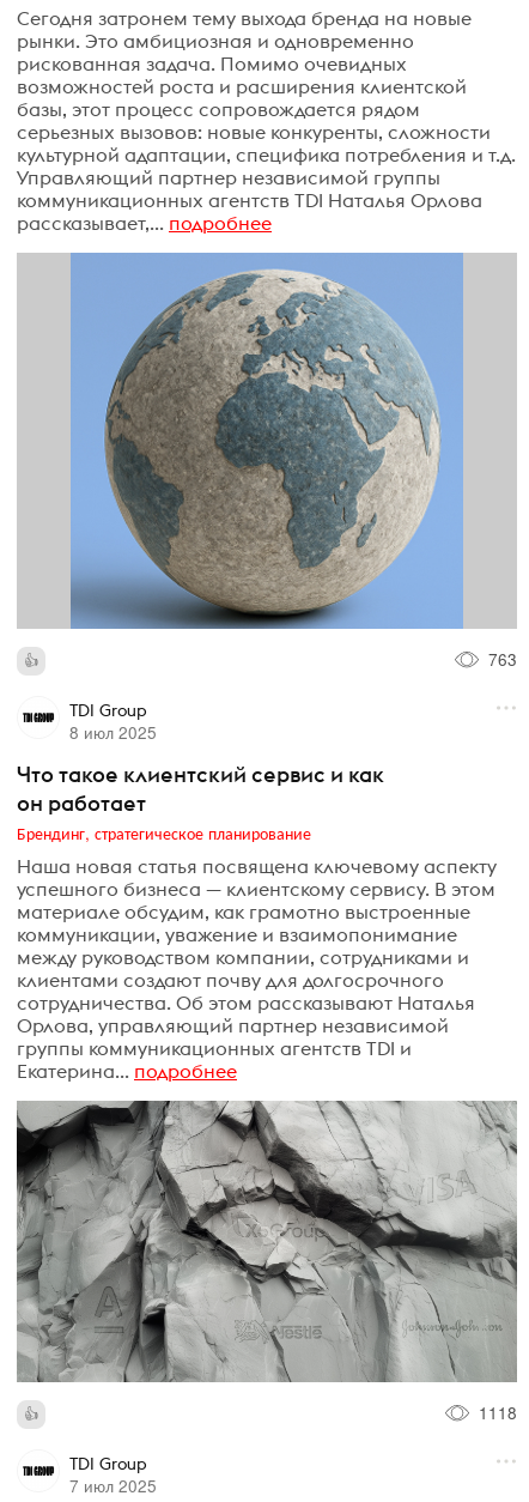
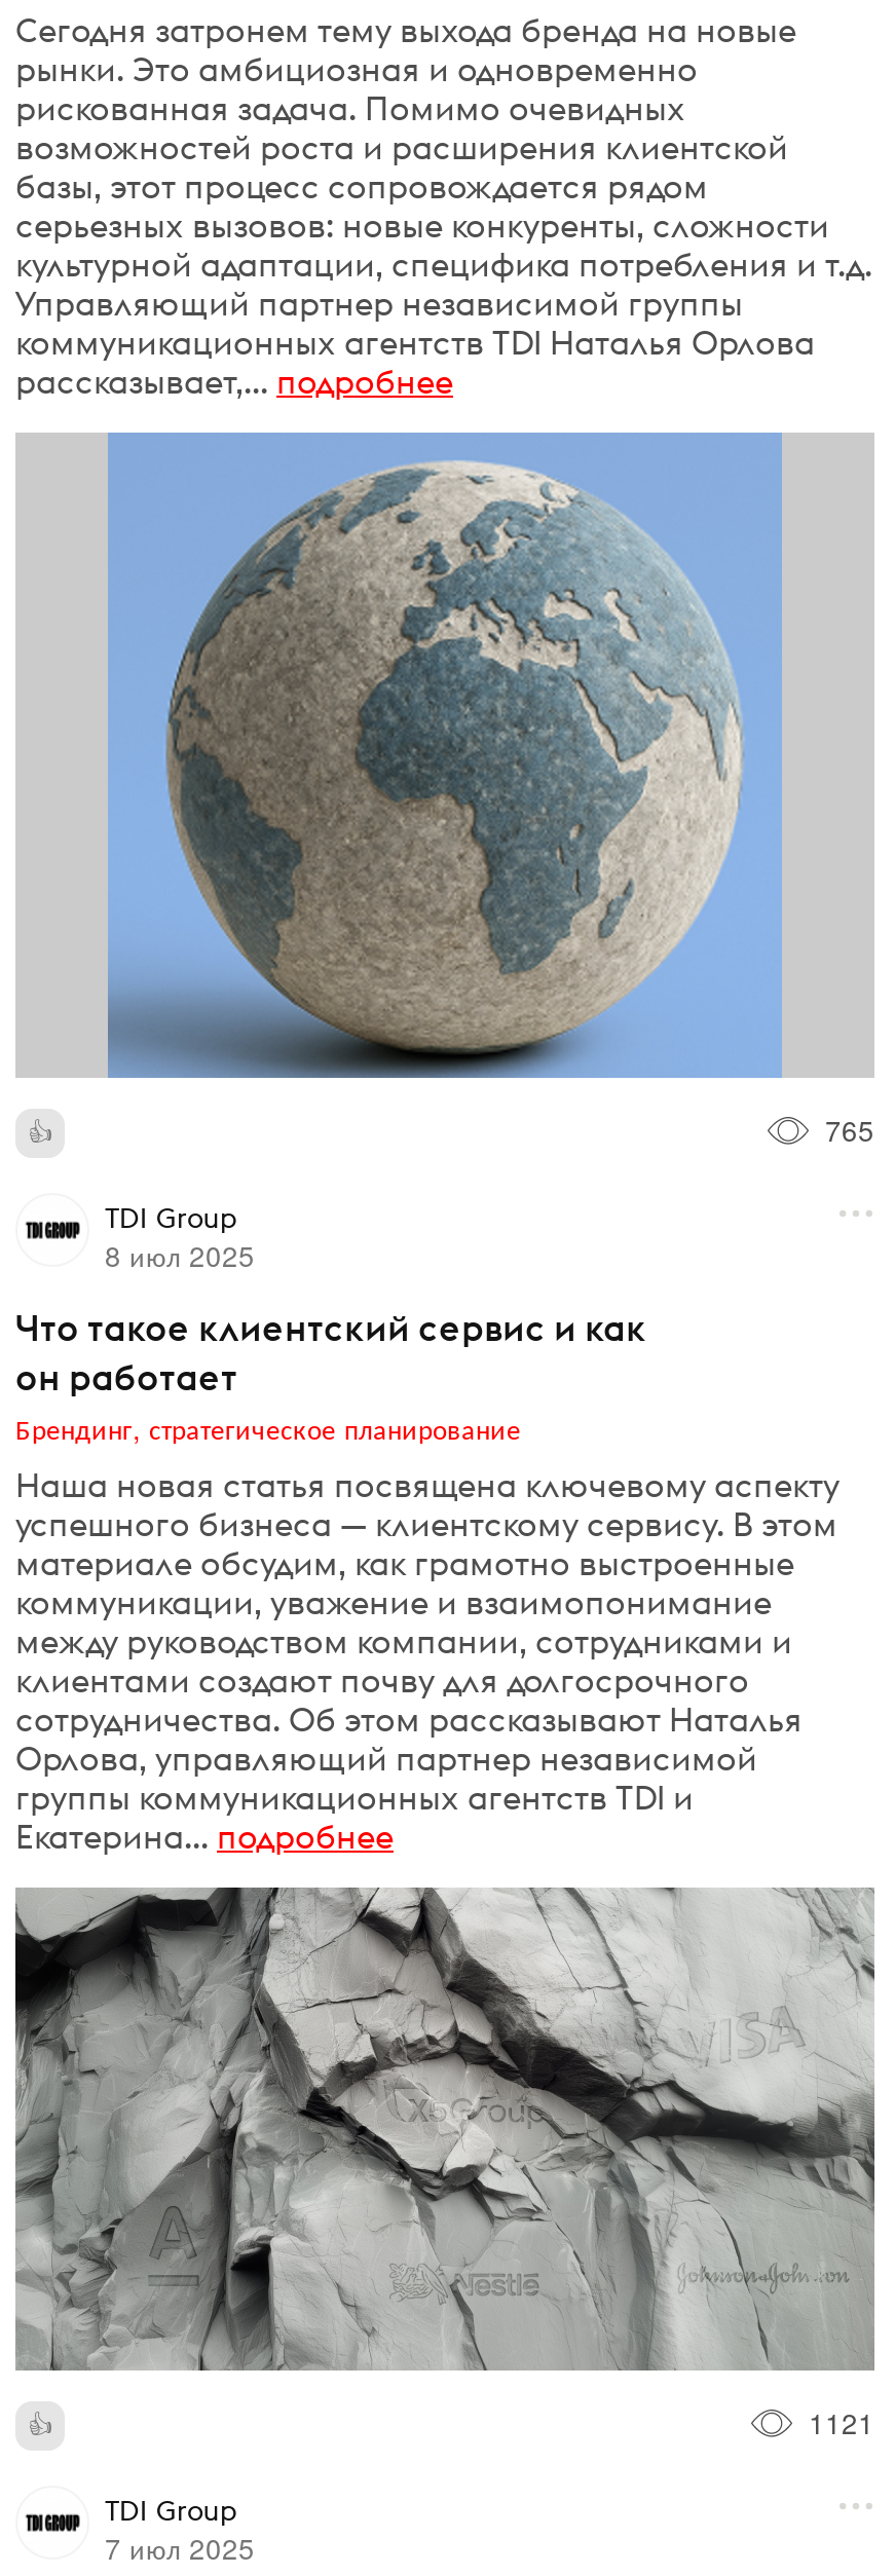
[484,647,517,671] 763 -> [817,1108,874,1149] 765
[474,1401,517,1425] 1118 -> [800,2402,874,2443] 1121

